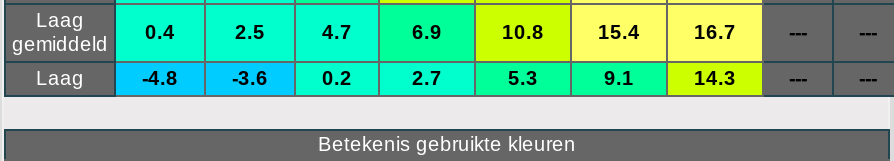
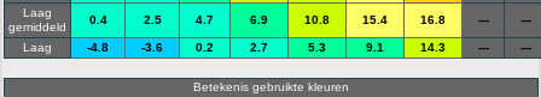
[694,21,736,43] 16.7 -> [420,13,446,26] 16.8

